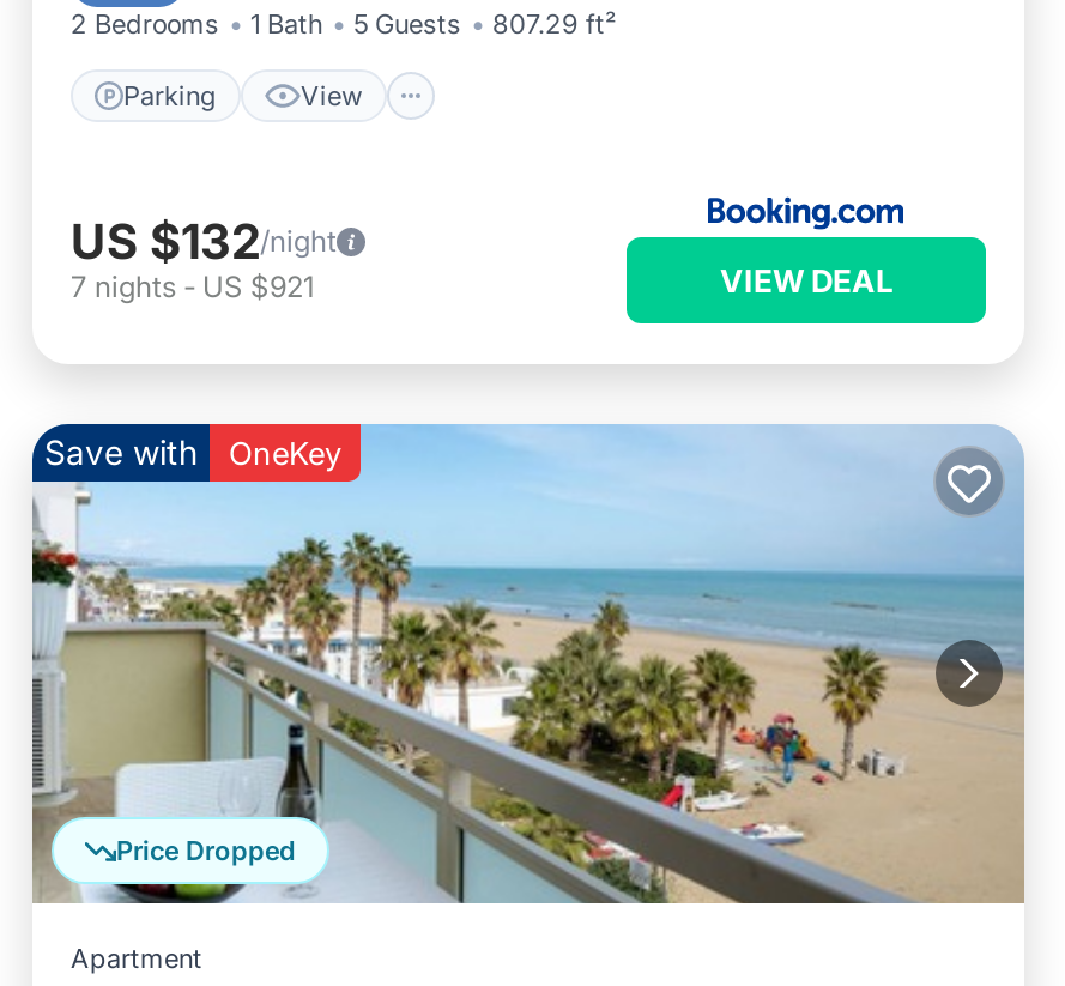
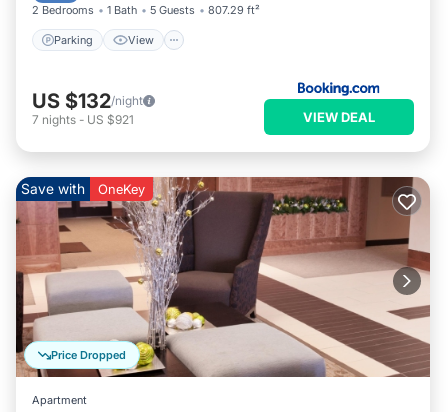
[30,424,1024,906] [image] -> [15,176,431,378] [image]

